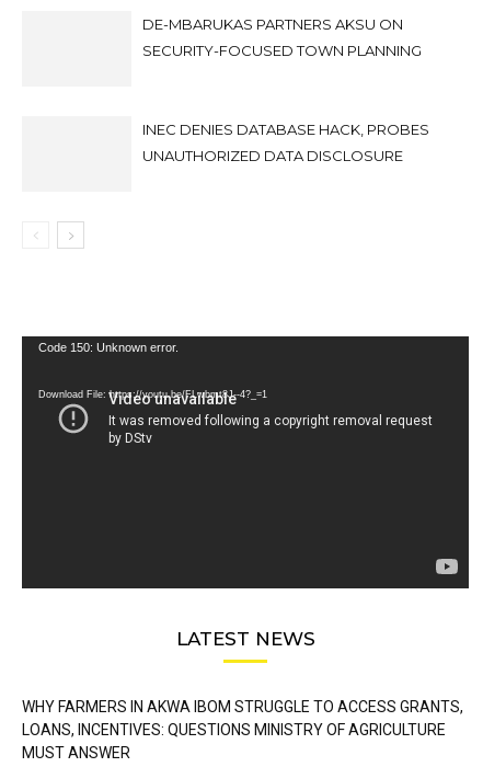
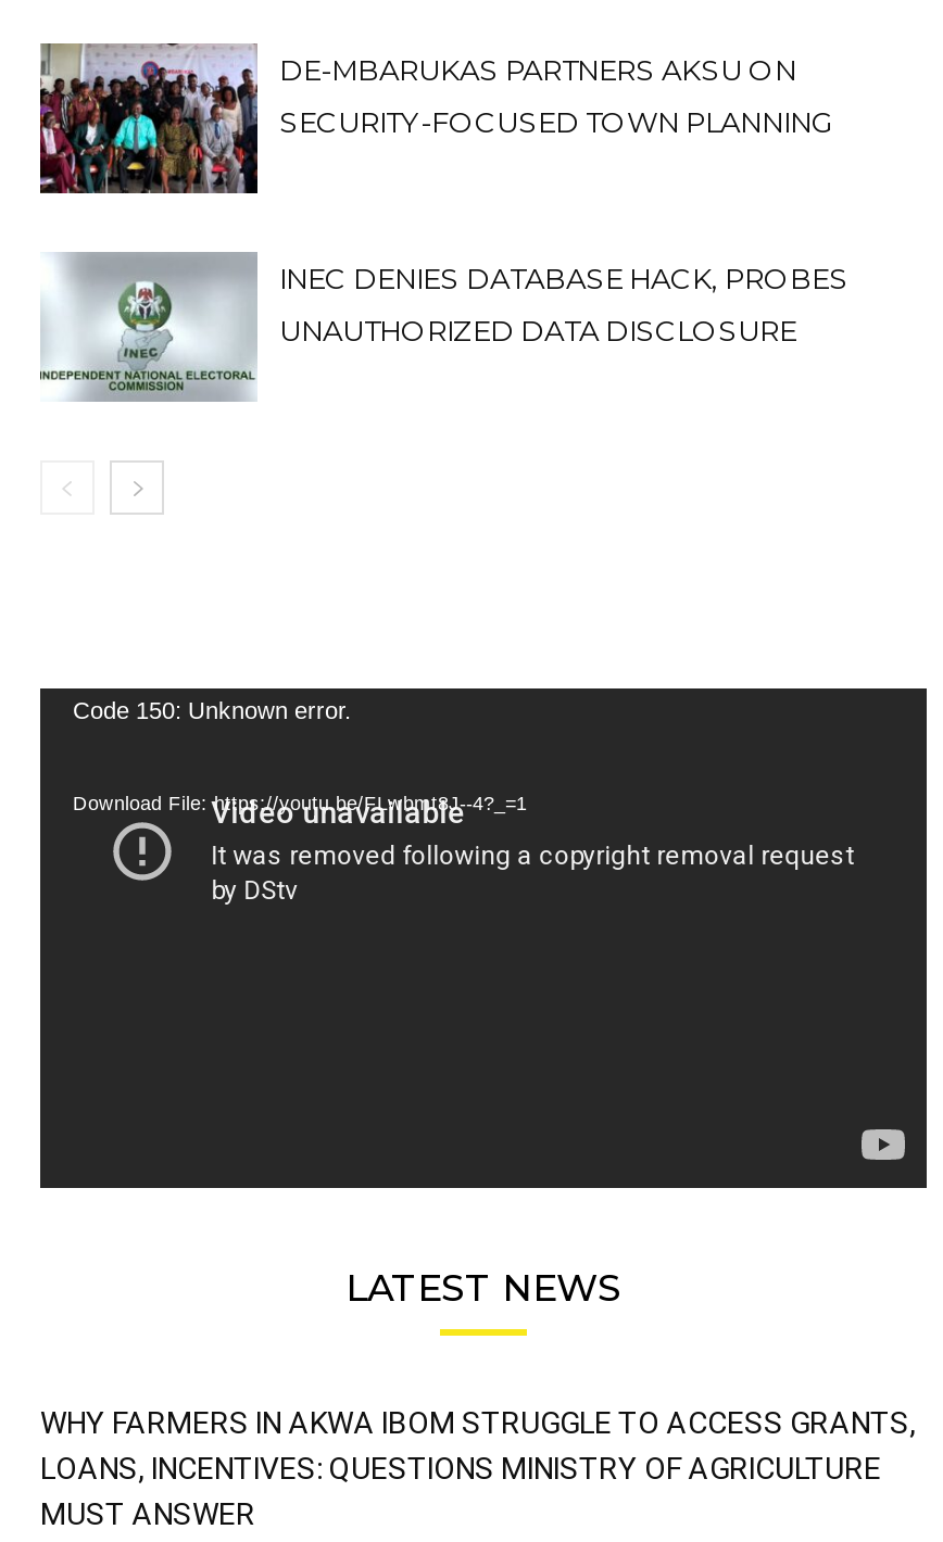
none -> [38,41,260,195] [image]
none -> [38,252,257,402] [image]

